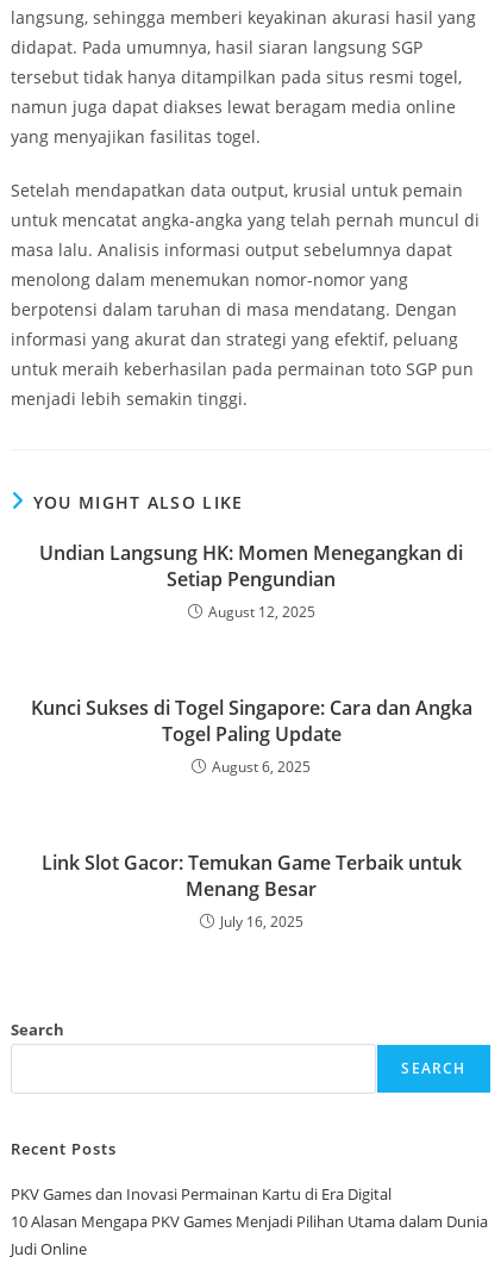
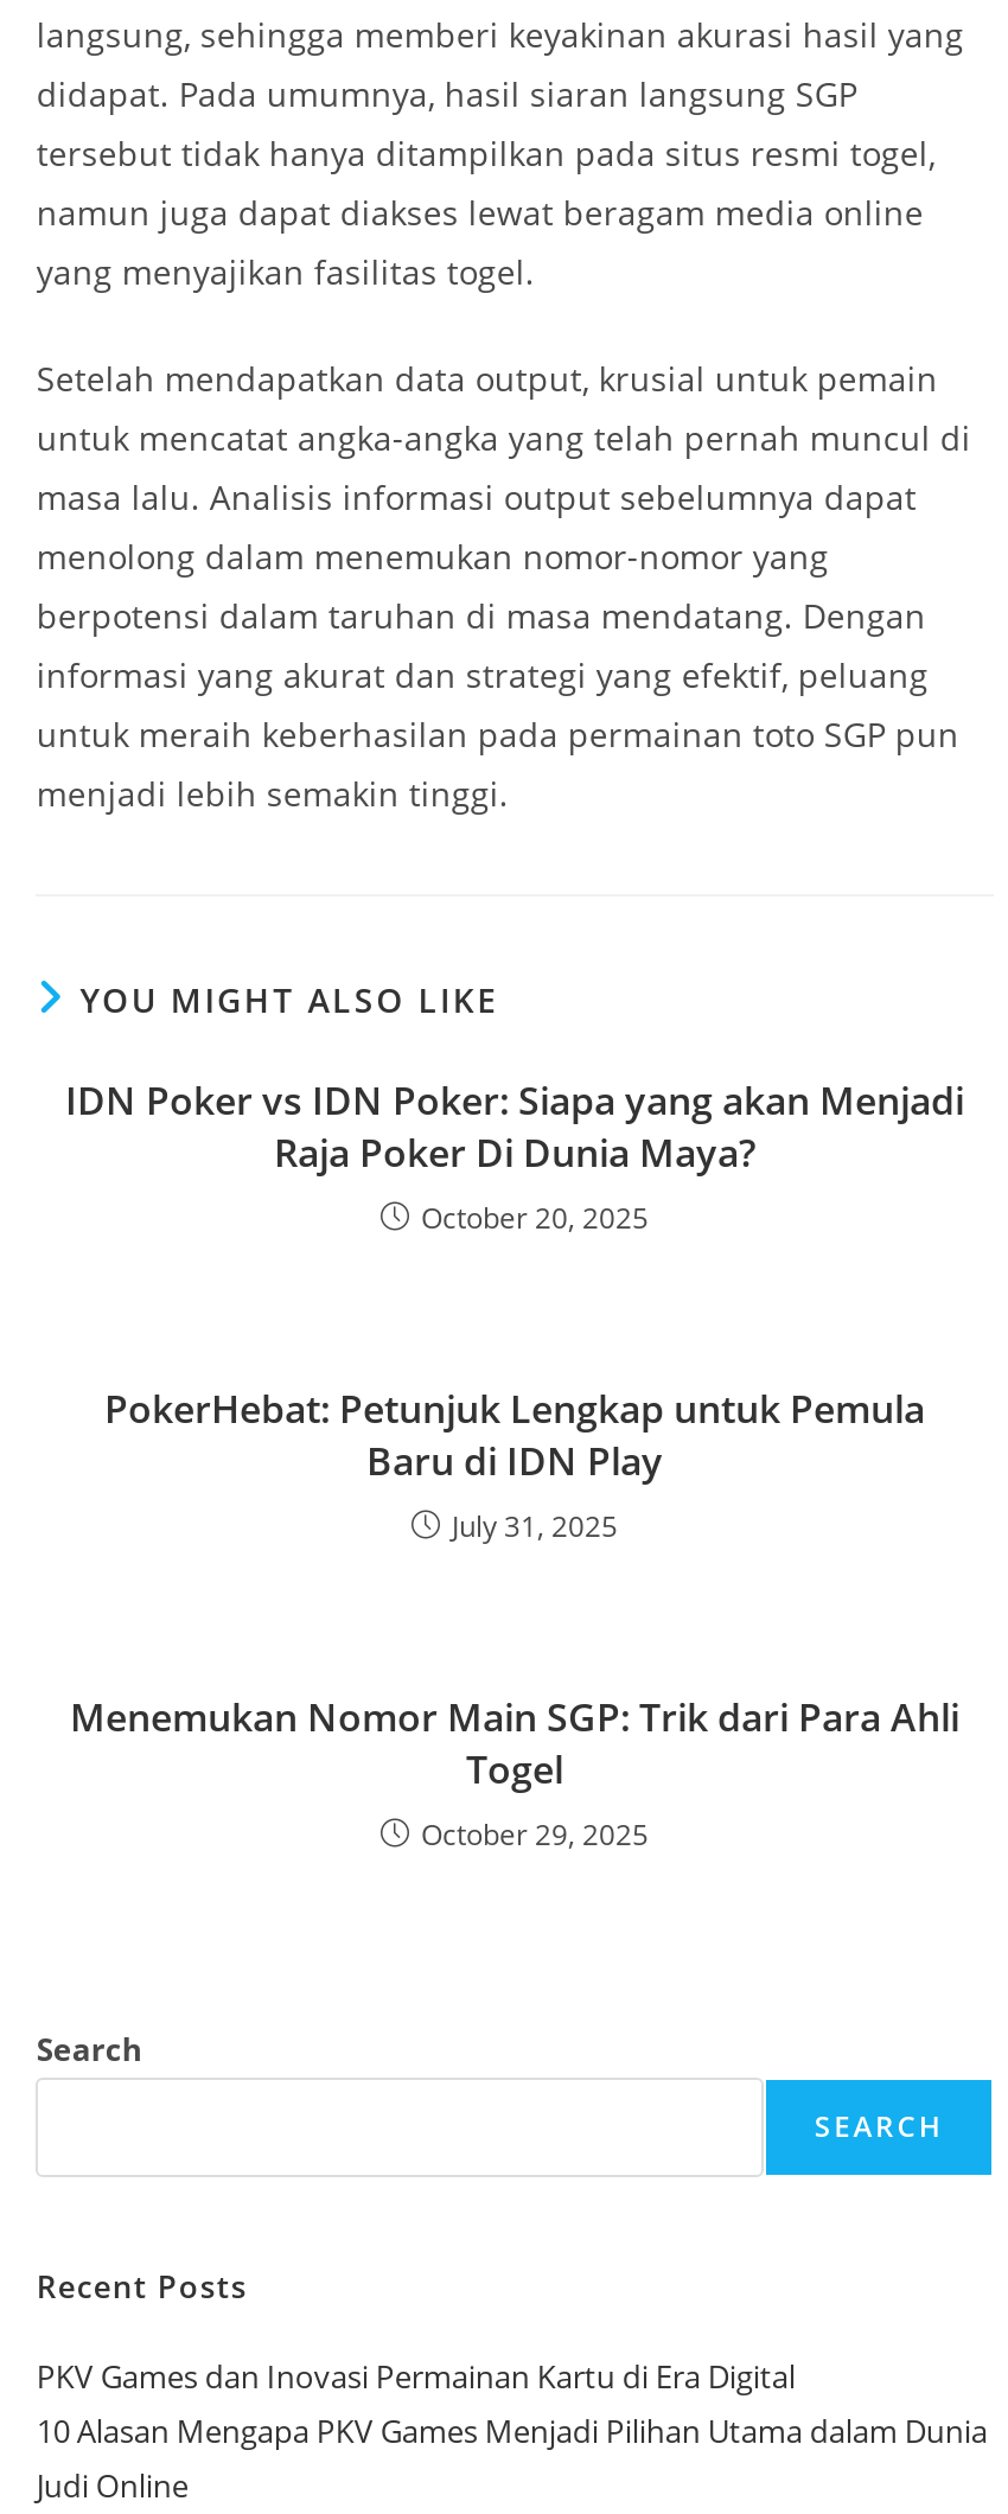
[39,540,463,622] Undian Langsung HK: Momen Menegangkan di | Setiap Pengundian | August 12, 2025 -> [65,1074,964,1238] IDN Poker vs IDN Poker: Siapa yang akan Menjadi | Raja Poker Di Dunia Maya? | October 20, 2025
[30,695,472,777] Kunci Sukses di Togel Singapore: Cara dan Angka | Togel Paling Update | August 6, 2025 -> [104,1383,925,1546] PokerHebat: Petunjuk Lengkap untuk Pemula | Baru di IDN Play | July 31, 2025
[41,850,461,932] Link Slot Gacor: Temukan Game Terbaik untuk | Menang Besar | July 16, 2025 -> [70,1691,959,1855] Menemukan Nomor Main SGP: Trik dari Para Ahli | Togel | October 29, 2025

